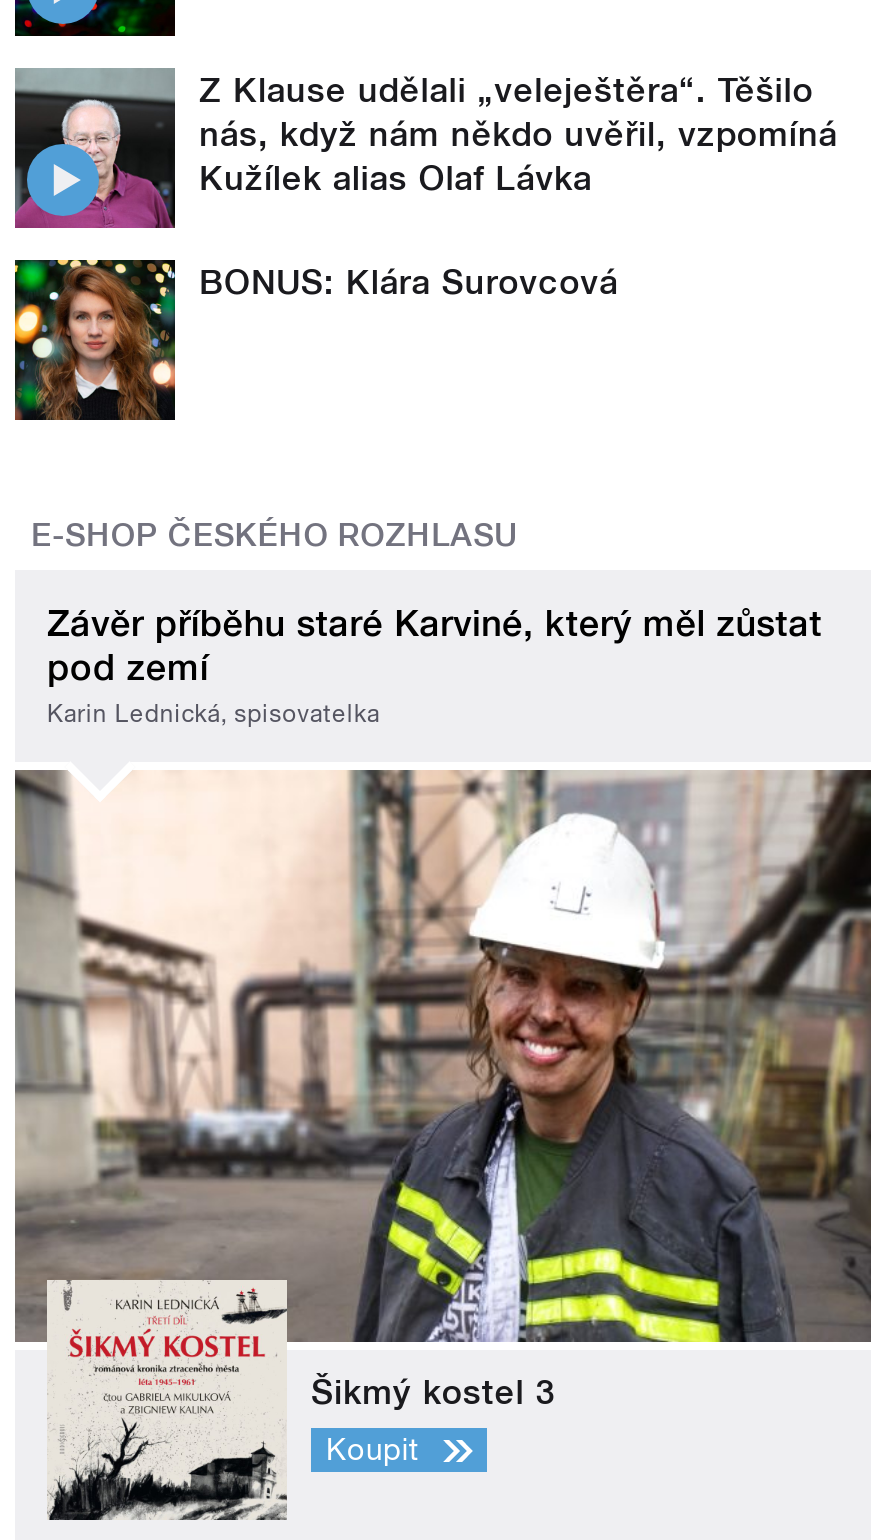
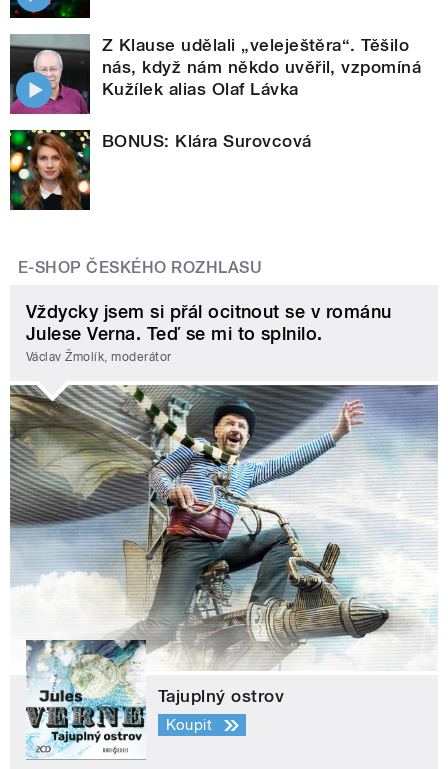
[47,602,822,729] Závěr příběhu staré Karviné, který měl zůstat | pod zemí | Karin Lednická, spisovatelka -> [26,301,392,364] Vždycky jsem si přál ocitnout se v románu | Julese Verna. Teď se mi to splnilo. | Václav Žmolík, moderátor
[13,768,873,1522] [image] | Šikmý kostel 3 -> [10,384,439,760] [image] | Tajuplný ostrov

